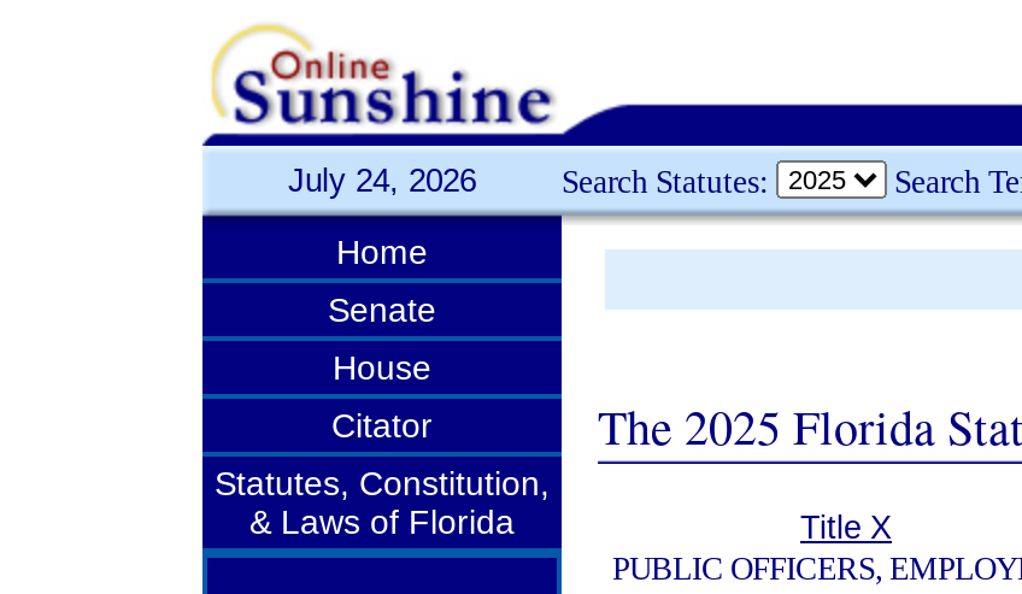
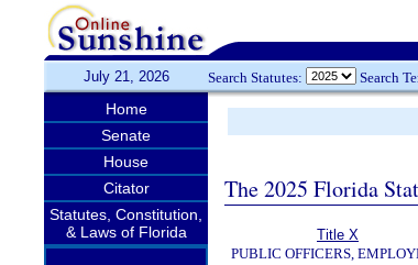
[288,163,476,199] July 24, 2026 -> [83,68,169,85] July 21, 2026

